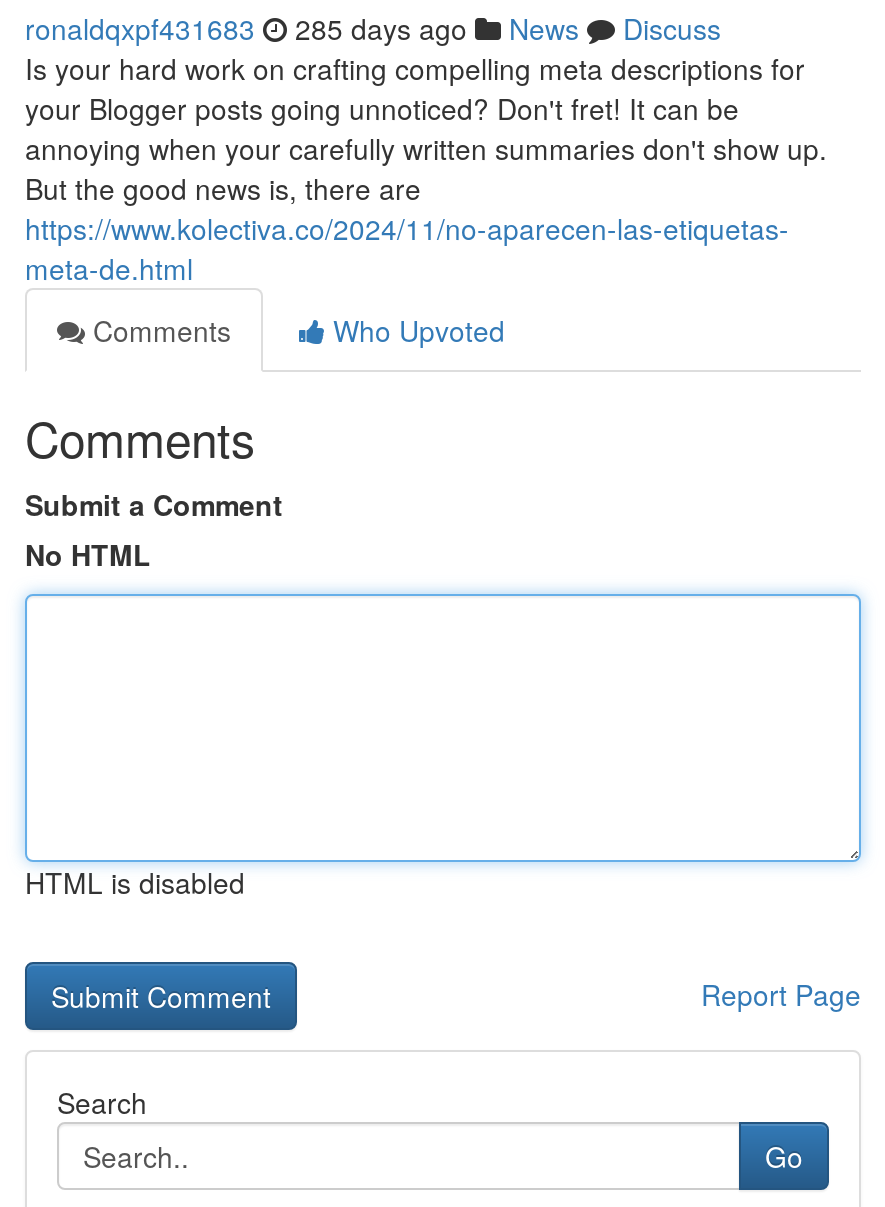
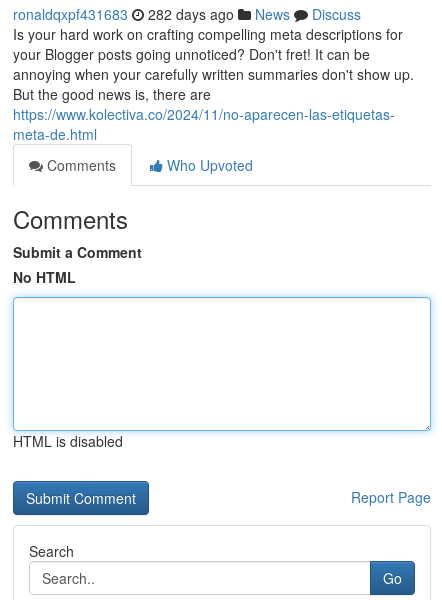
[25,8,721,48] ronaldqxpf431683 285 days ago News Discuss -> [13,4,361,24] ronaldqxpf431683 282 days ago News Discuss

